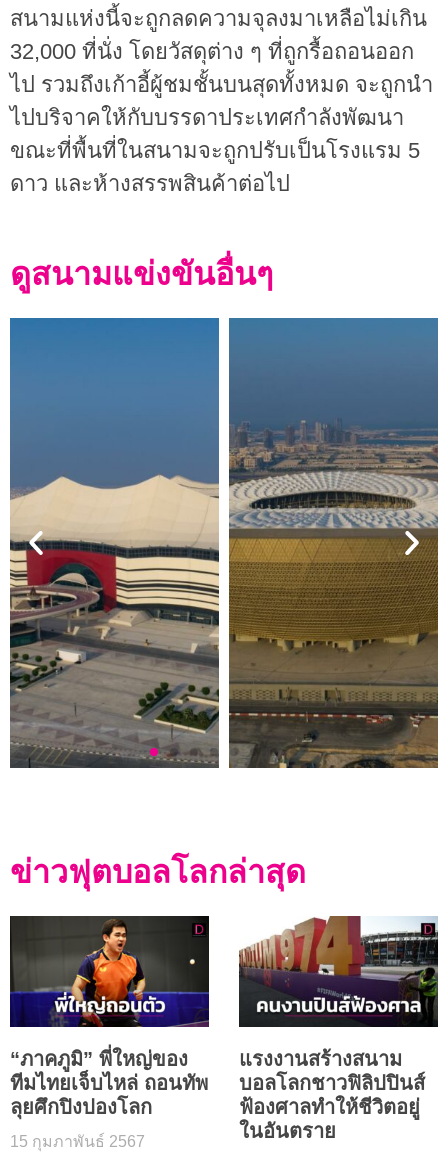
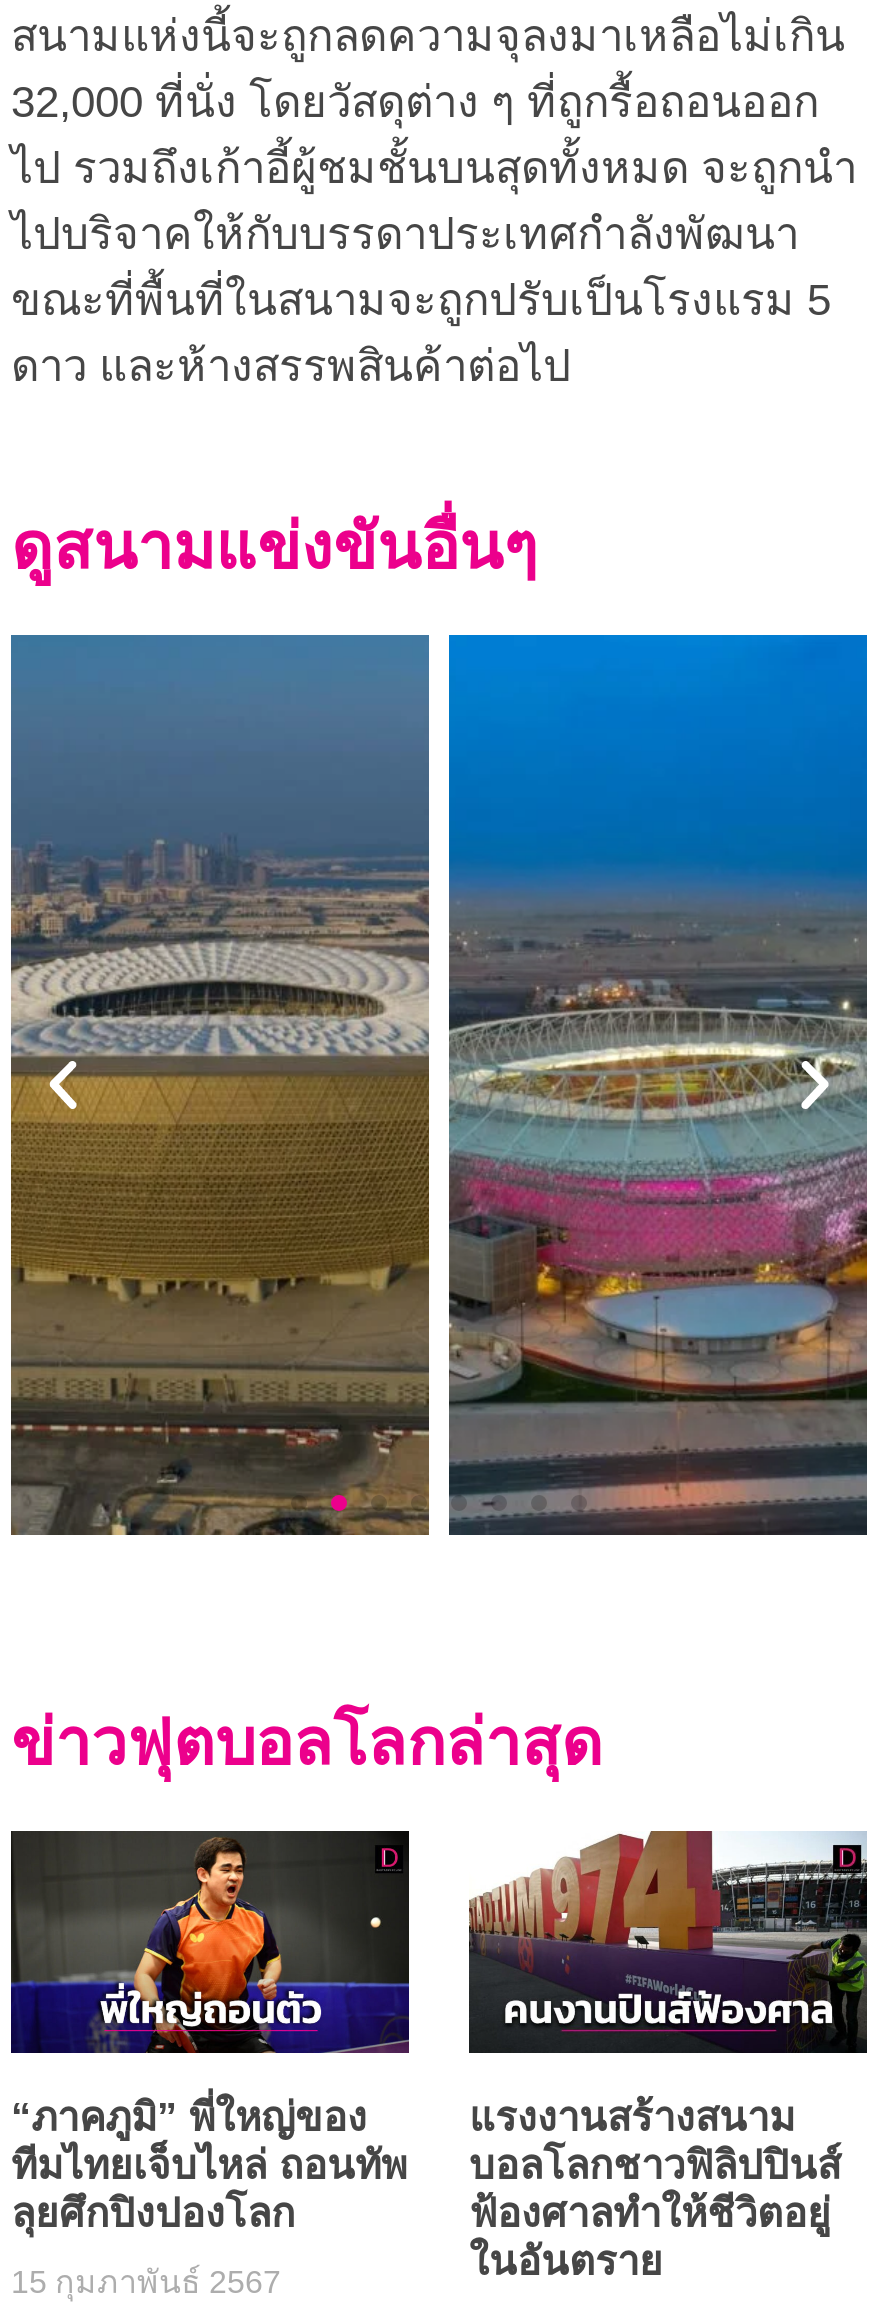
[228,318,439,769] [image] -> [449,635,867,1537] [image]
[9,378,219,769] [image] -> [9,767,431,1537] [image]

